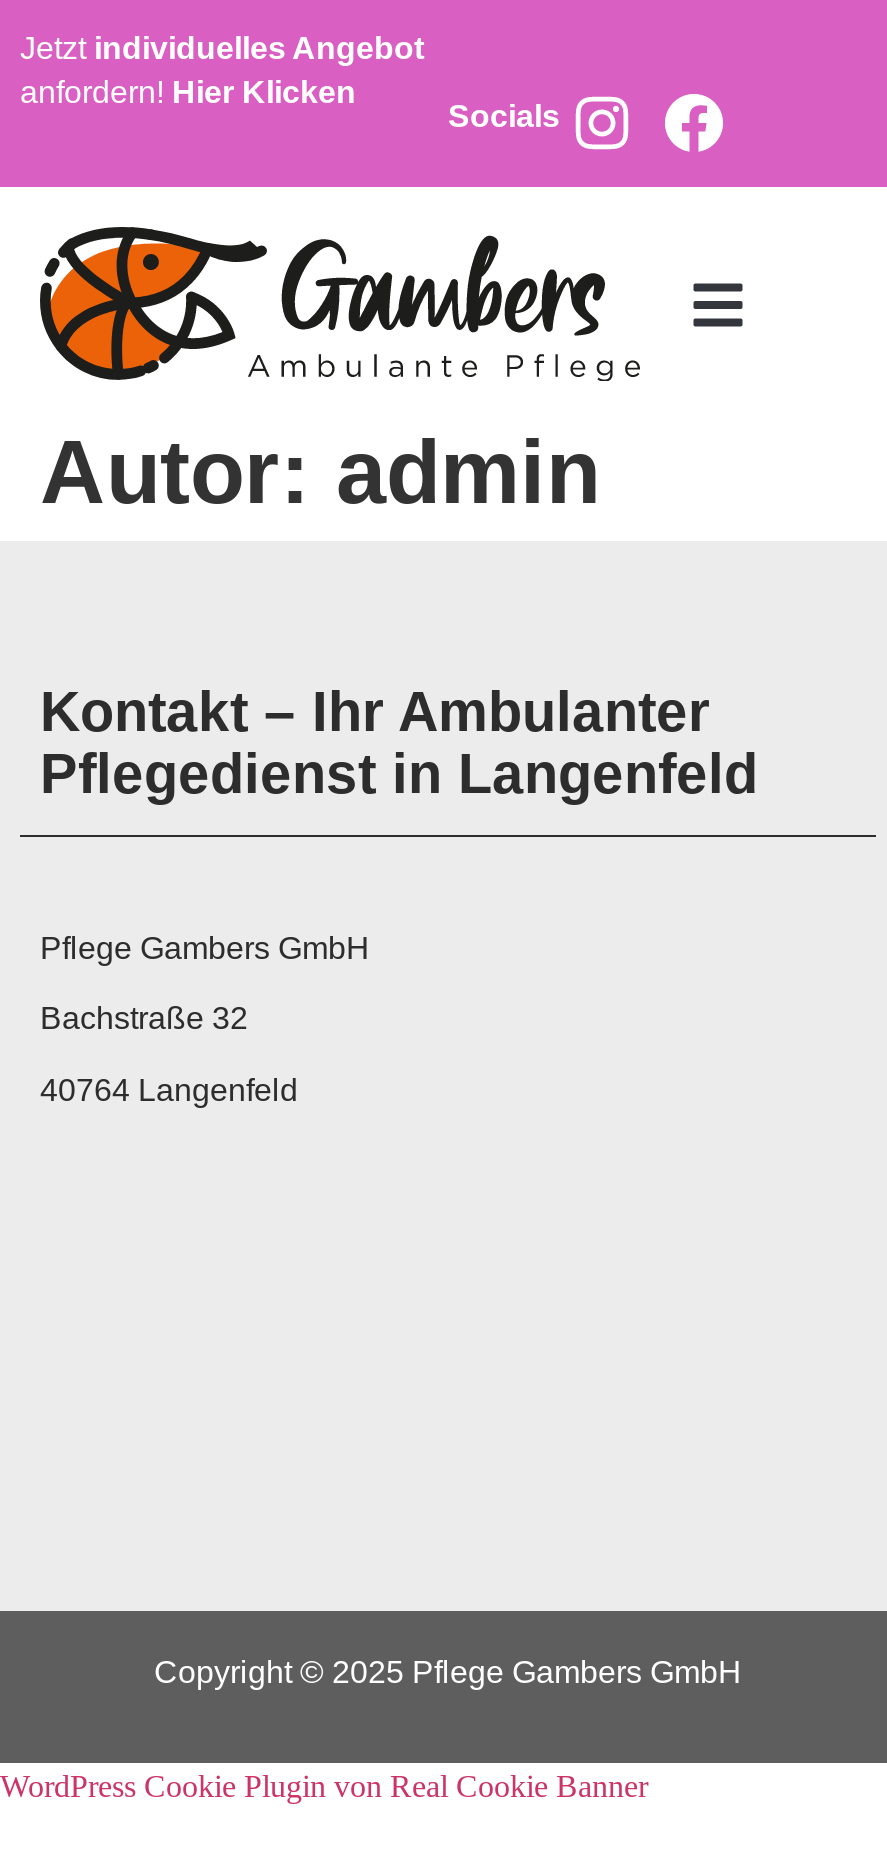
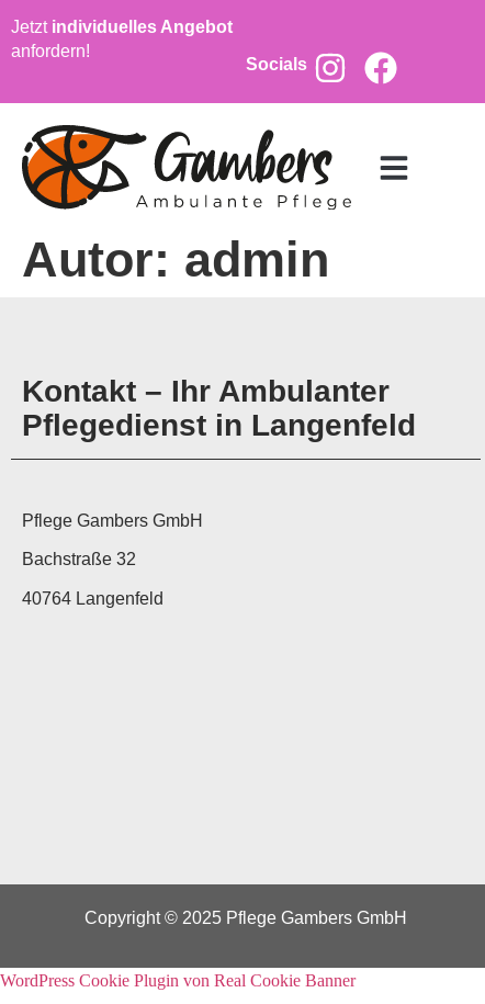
[20,75,356,109] anfordern! Hier Klicken -> [11,42,90,60] anfordern!

